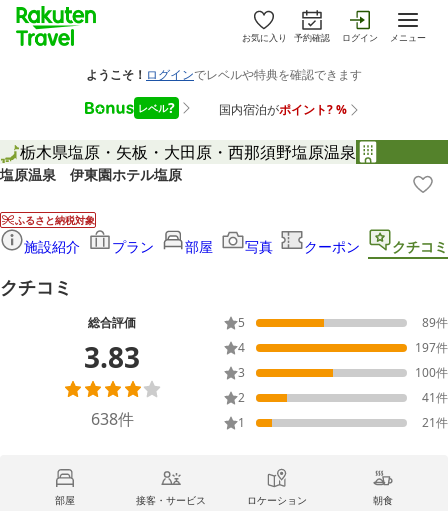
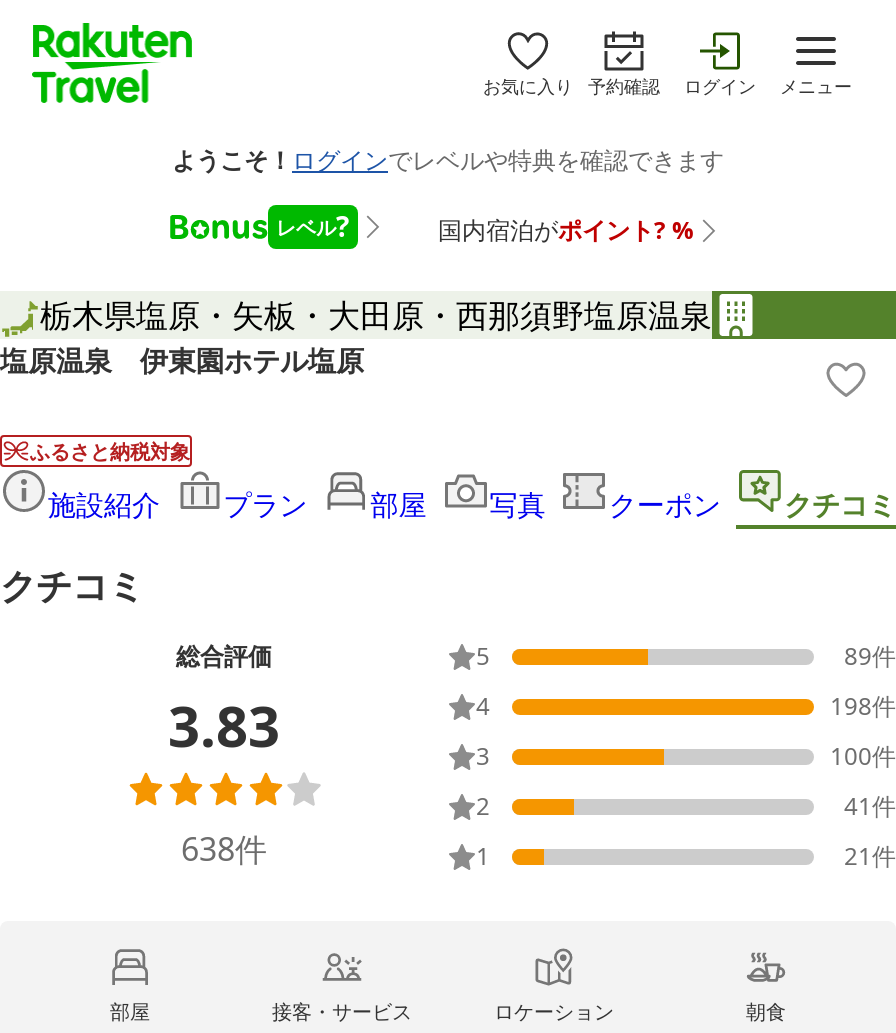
[415,339,448,356] 197件 -> [830,689,896,723] 198件

